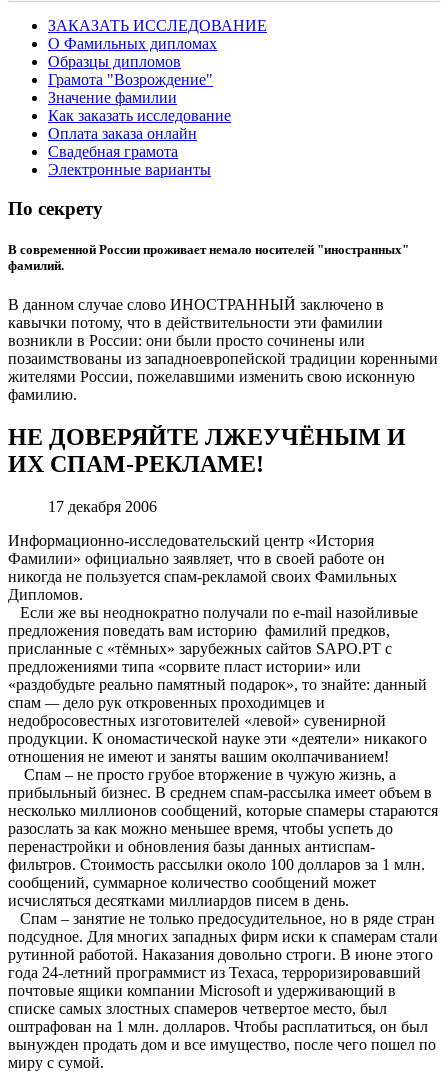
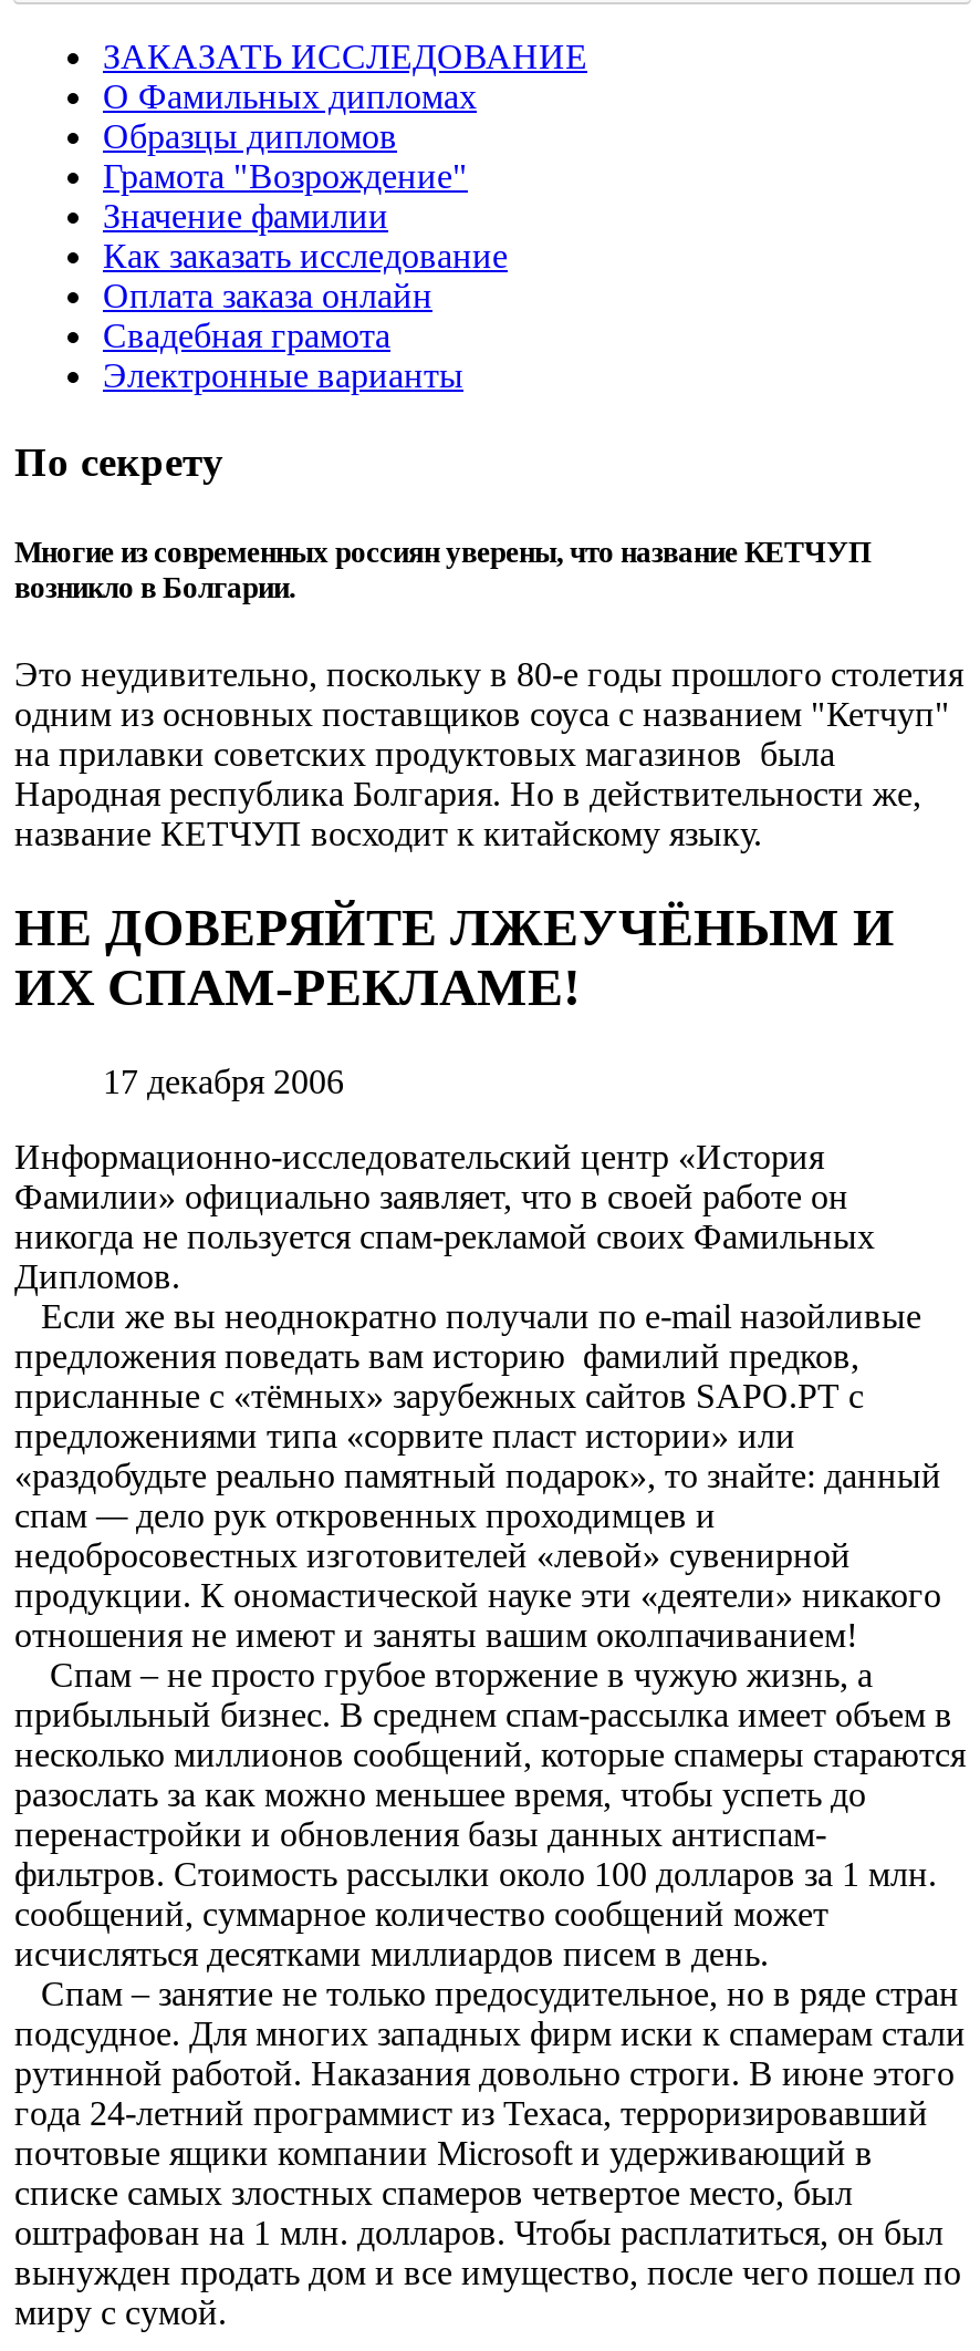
[8,242,409,273] В современной России проживает немало носителей "иностранных" | фамилий. -> [14,536,870,604] Многие из современных россиян уверены, что название КЕТЧУП | возникло в Болгарии.
[8,296,438,403] В данном случае слово ИНОСТРАННЫЙ заключено в | кавычки потому, что в действительности эти фамилии | возникли в России: они были просто сочинены или | позаимствованы из западноевропейской традиции коренными | жителями России, пожелавшими изменить свою исконную | фамилию. -> [14,655,963,853] Это неудивительно, поскольку в 80-е годы прошлого столетия | одним из основных поставщиков соуса с названием "Кетчуп" | на прилавки советских продуктовых магазинов была | Народная республика Болгария. Но в действительности же, | название КЕТЧУП восходит к китайскому языку.

